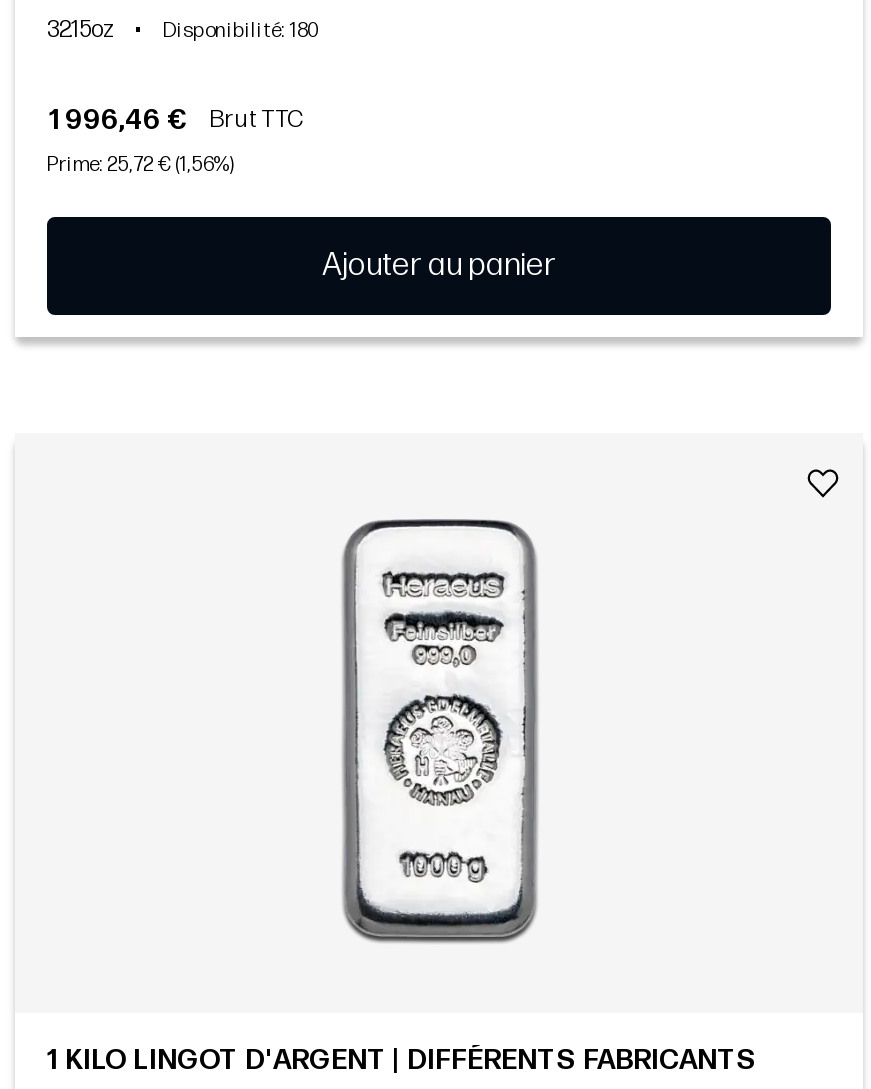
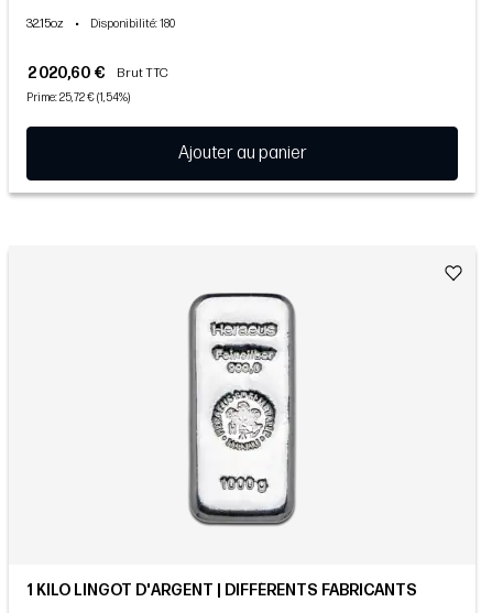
[49,104,303,138] 1 996,46 € Brut TTC -> [28,64,168,83] 2 020,60 € Brut TTC
[47,154,233,178] Prime: 25,72 € (1,56%) -> [26,92,130,105] Prime: 25,72 € (1,54%)

